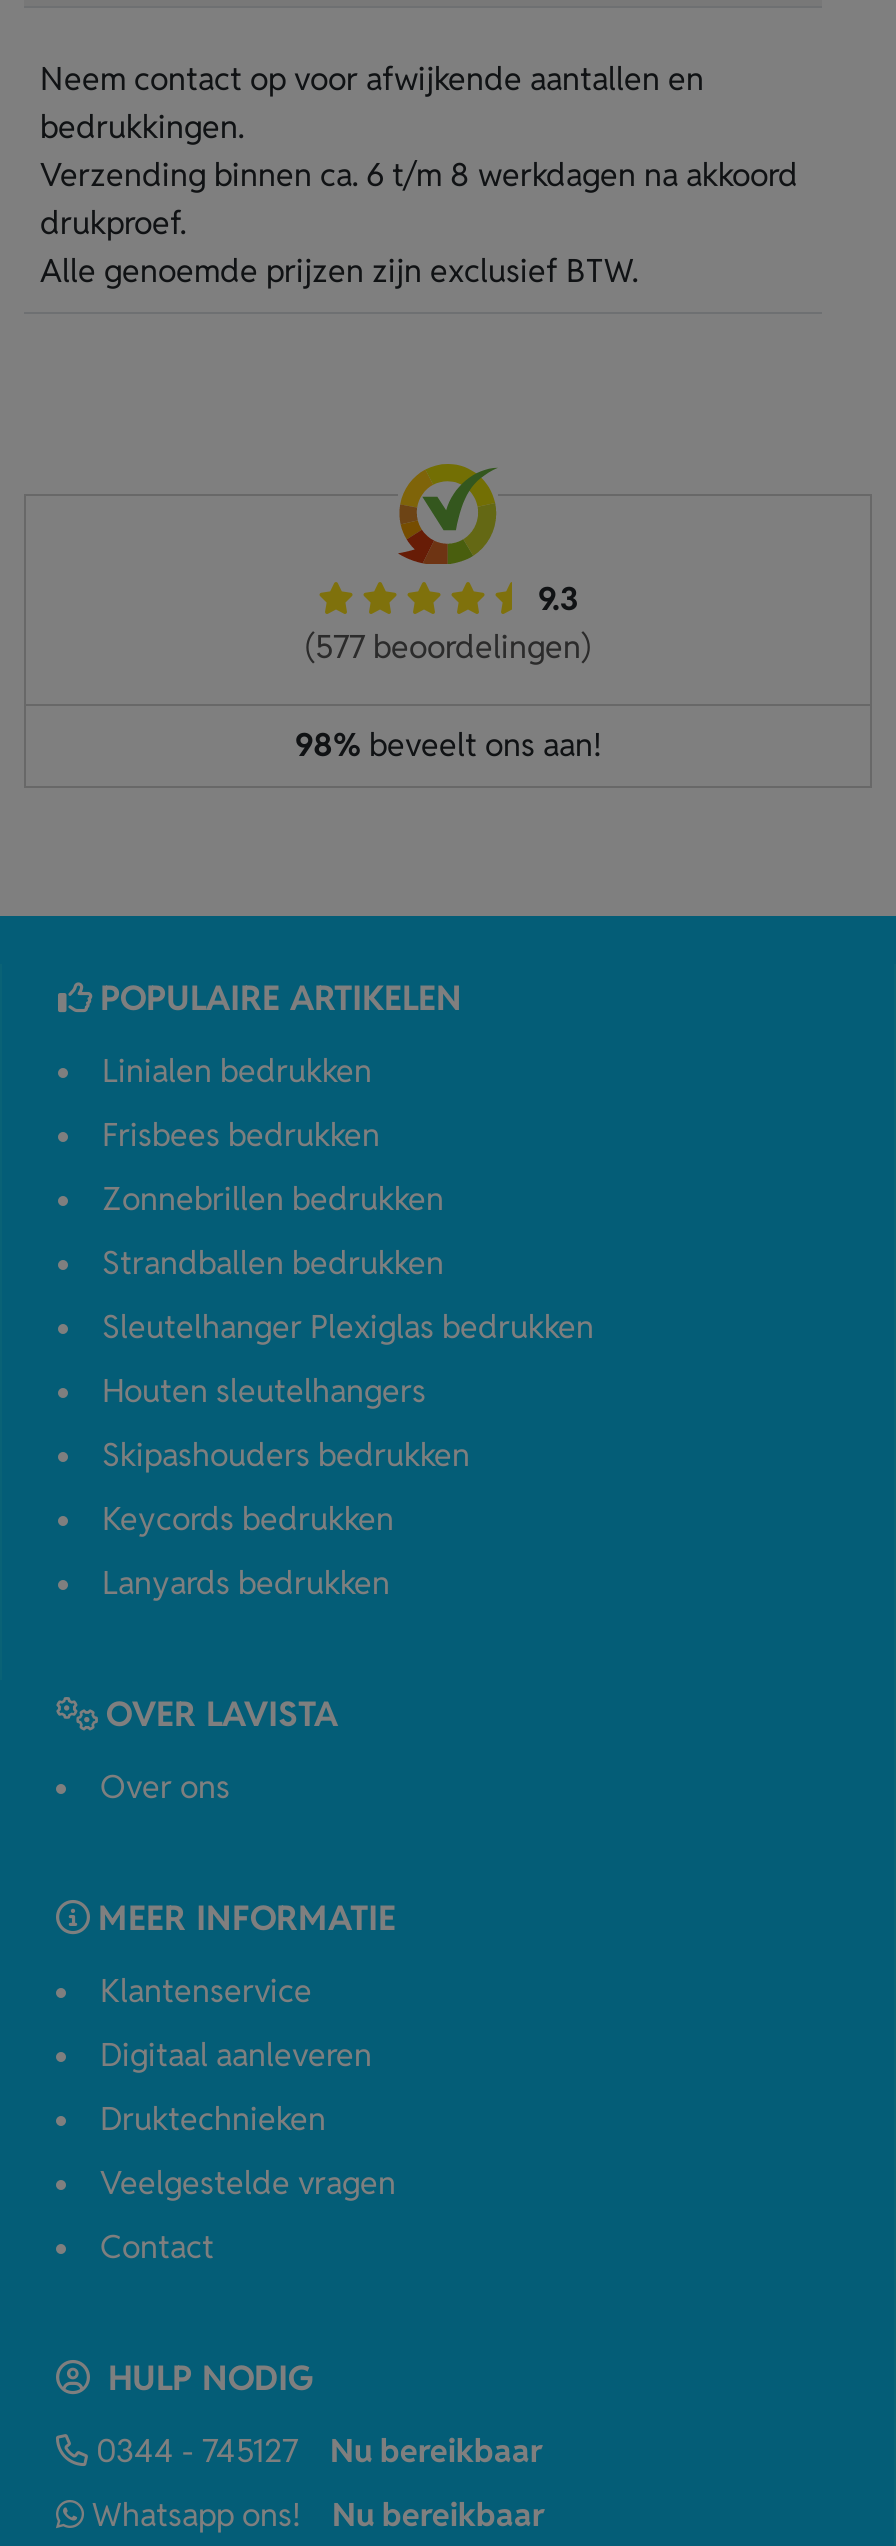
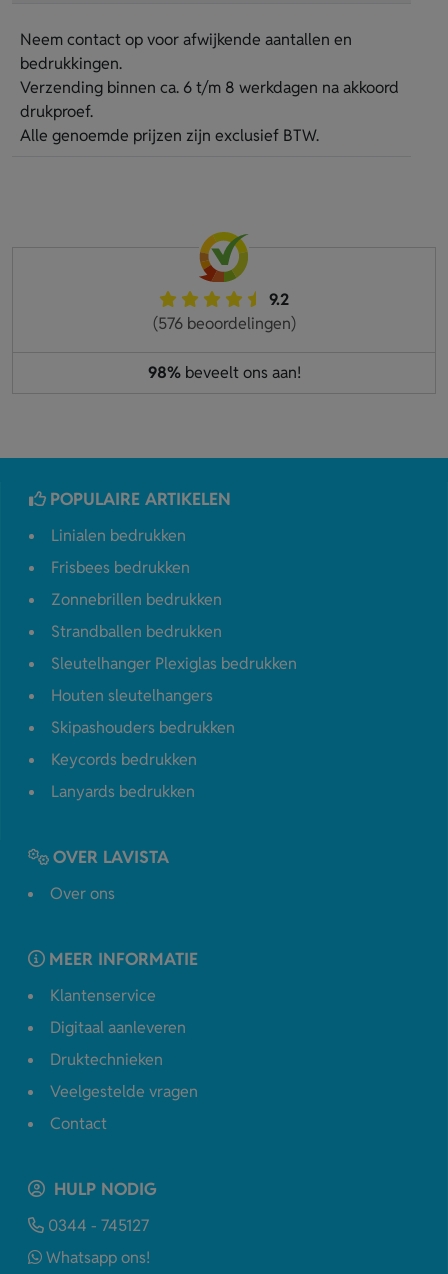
[538,578,578,620] 9.3 -> [269,289,289,310] 9.2
[305,626,591,668] (577 beoordelingen) -> [152,313,295,334] (576 beoordelingen)
[330,2430,542,2472] Nu bereikbaar -> none
[332,2494,544,2536] Nu bereikbaar -> none

